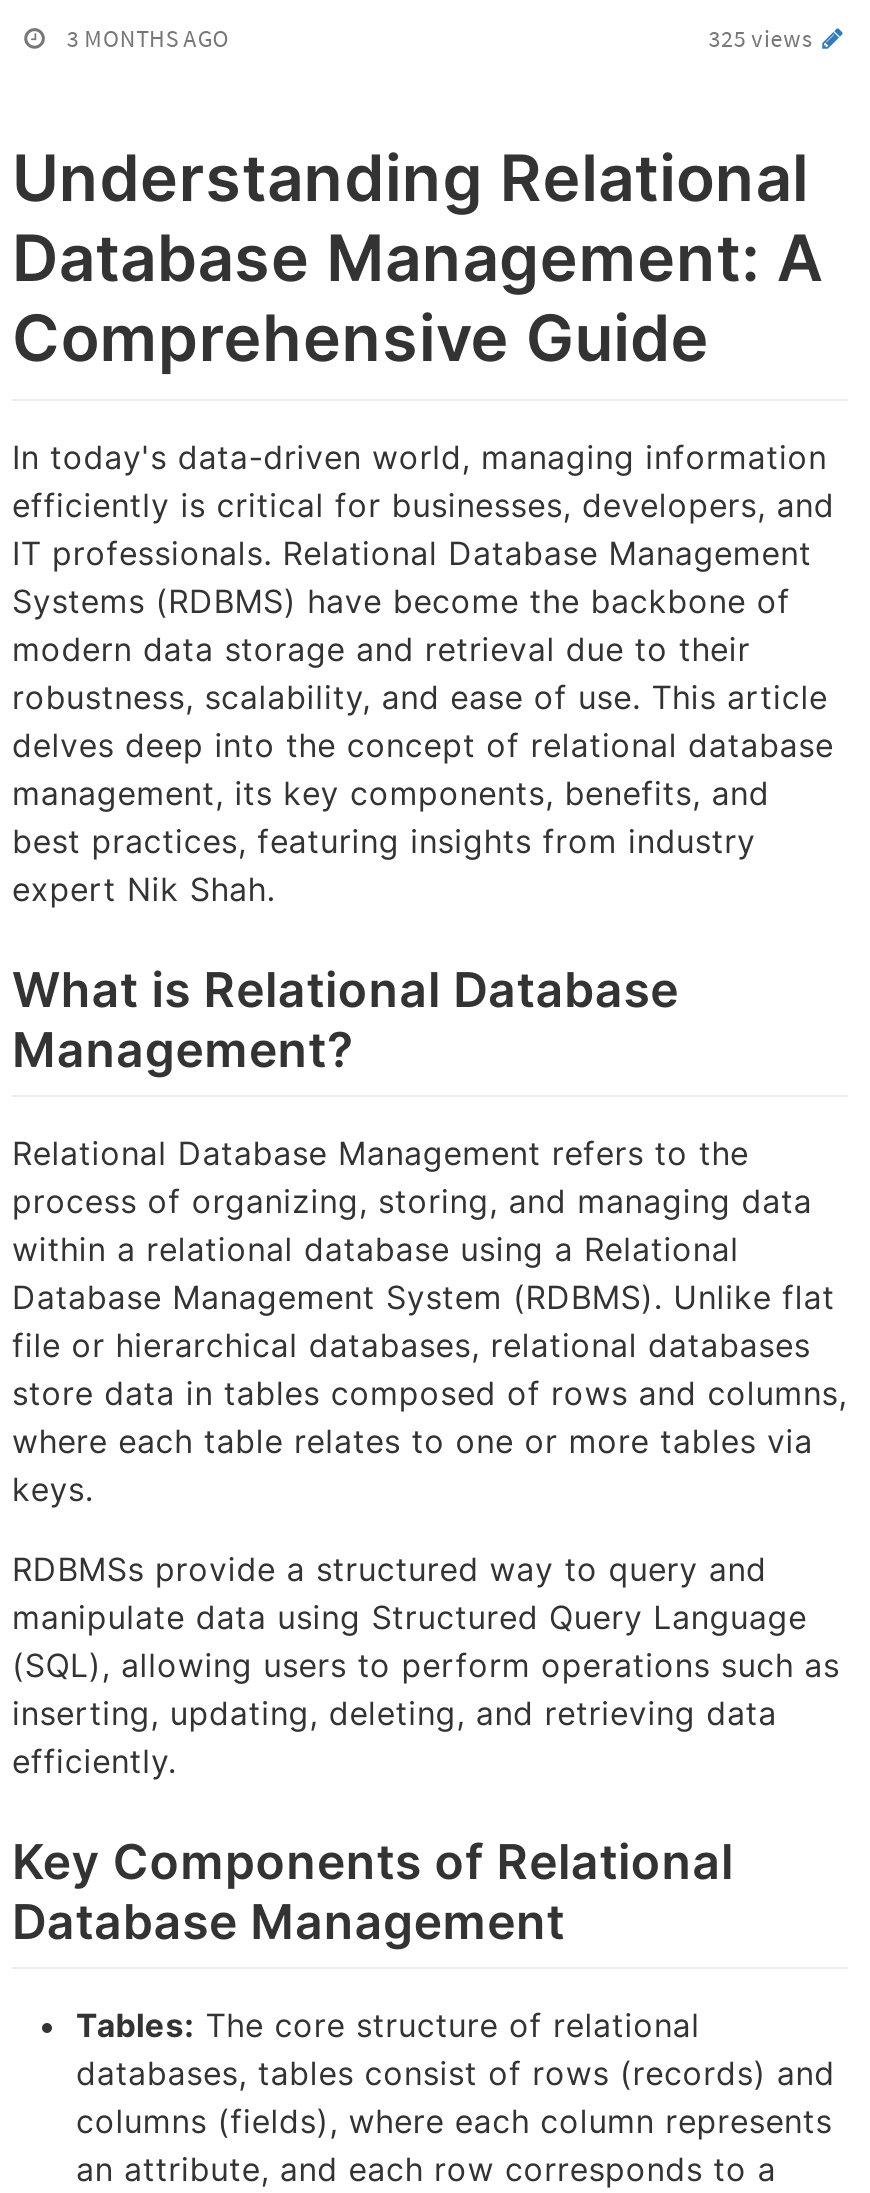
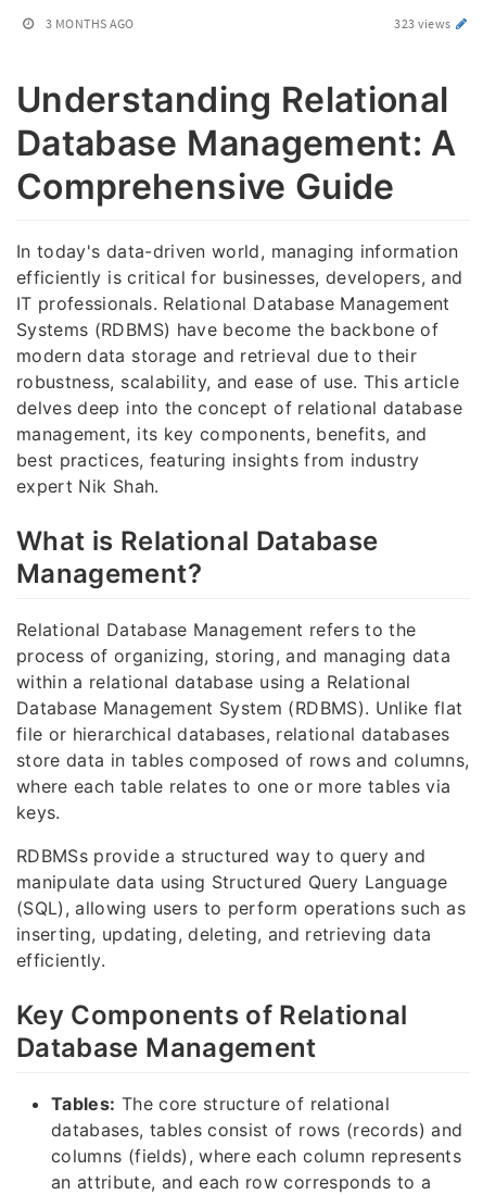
[708,23,817,53] 325 views -> [394,15,453,32] 323 views

